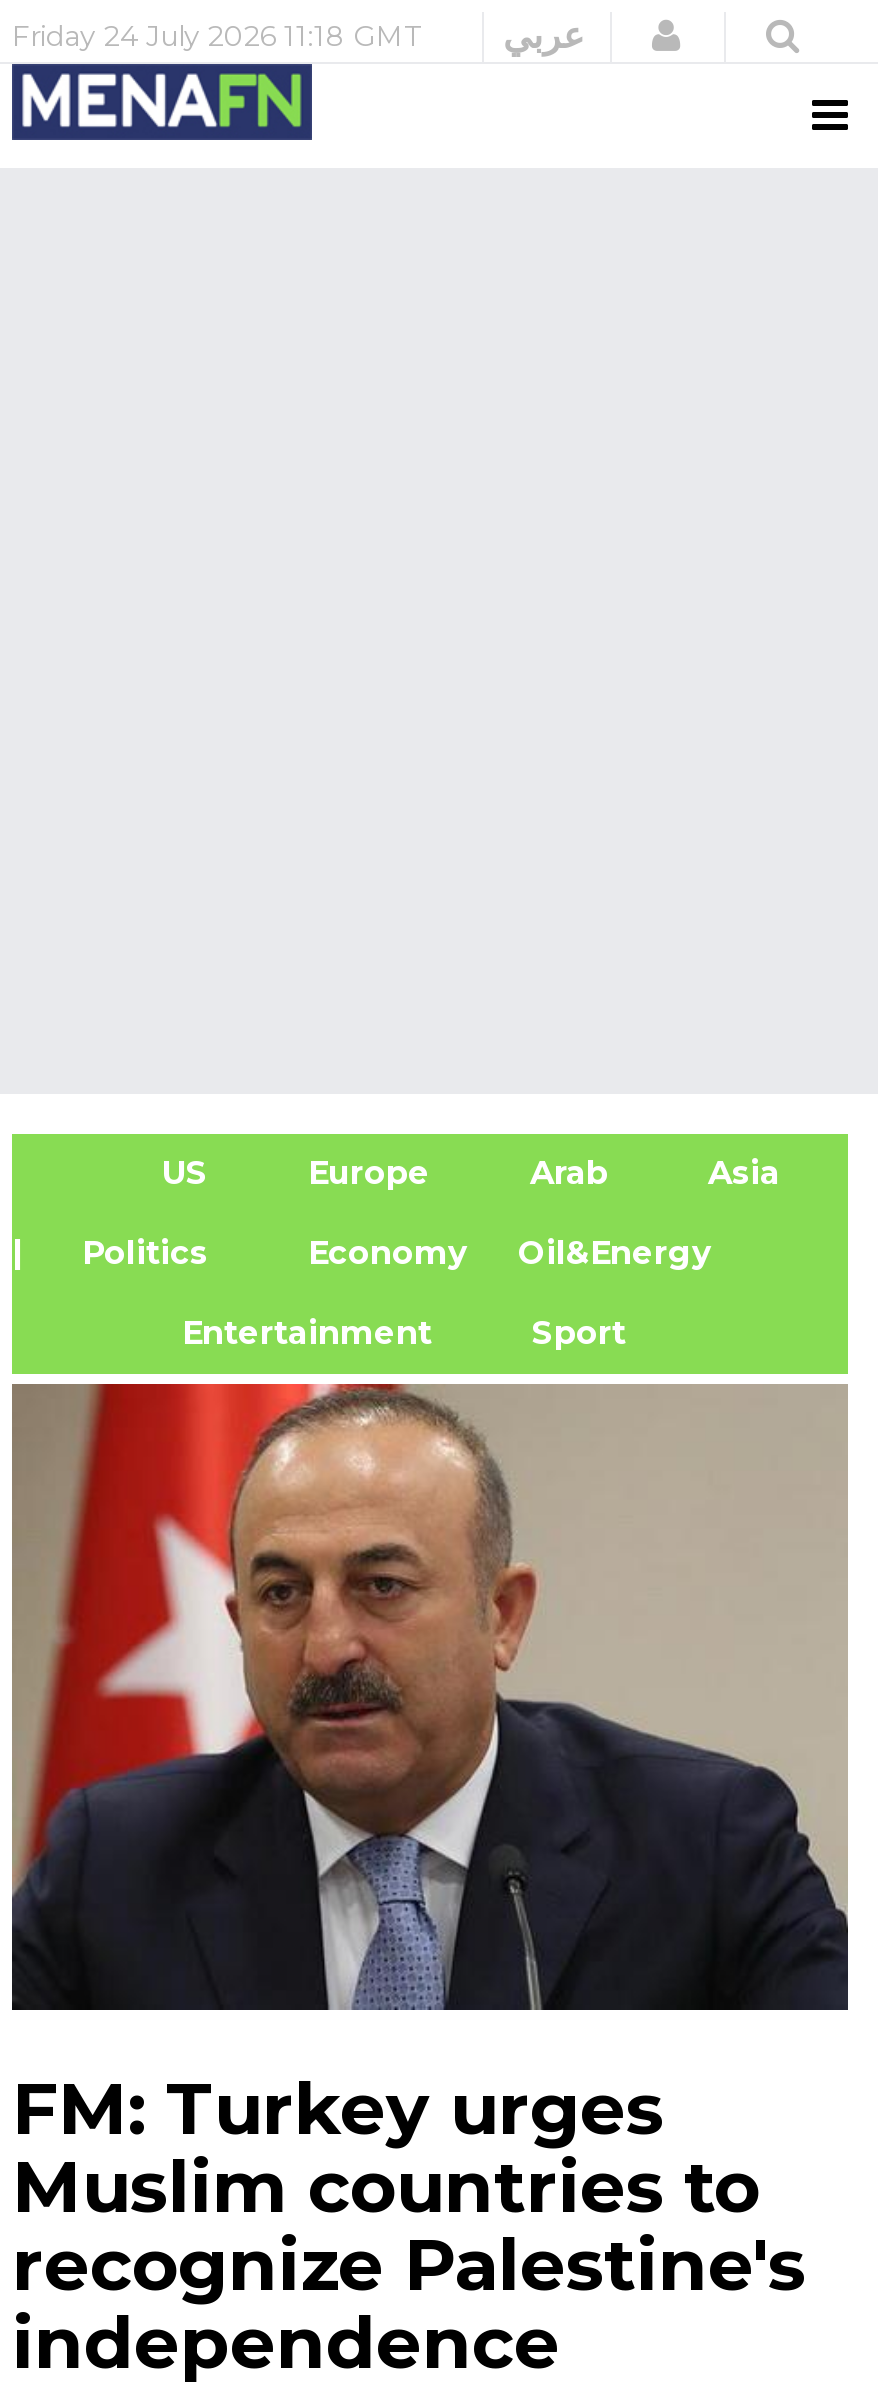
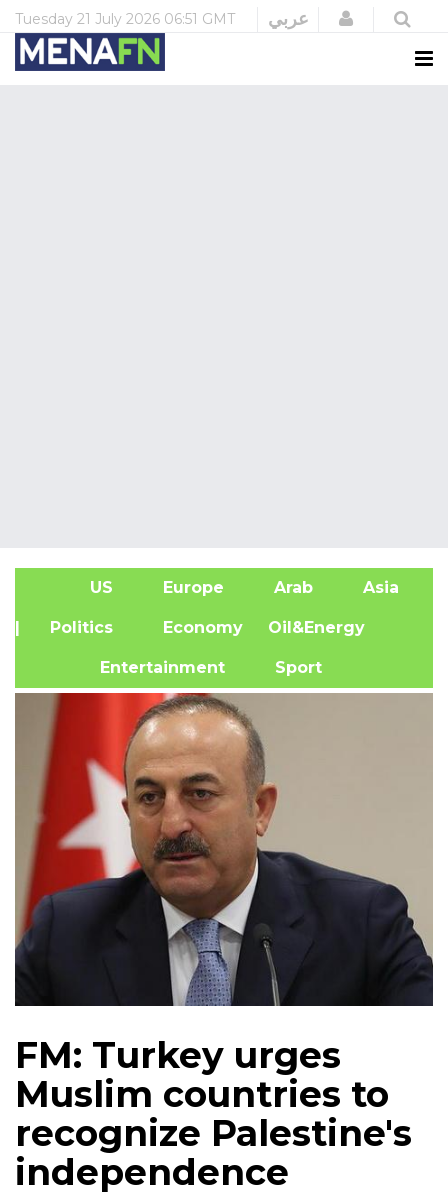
[12,18,420,54] Friday 24 July 2026 11:18 GMT -> [15,10,235,28] Tuesday 21 July 2026 06:51 GMT

